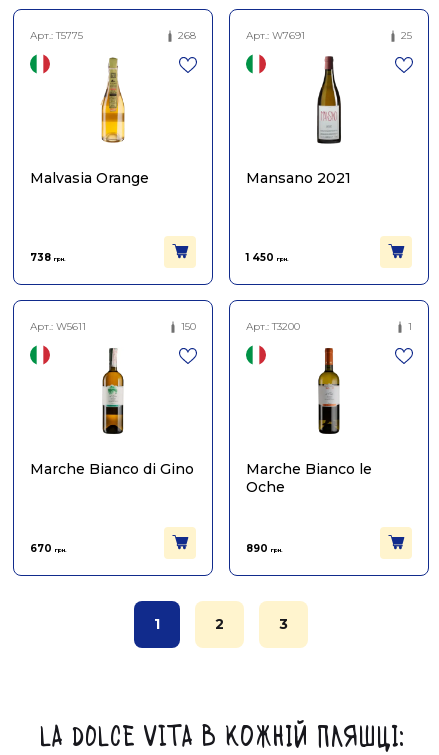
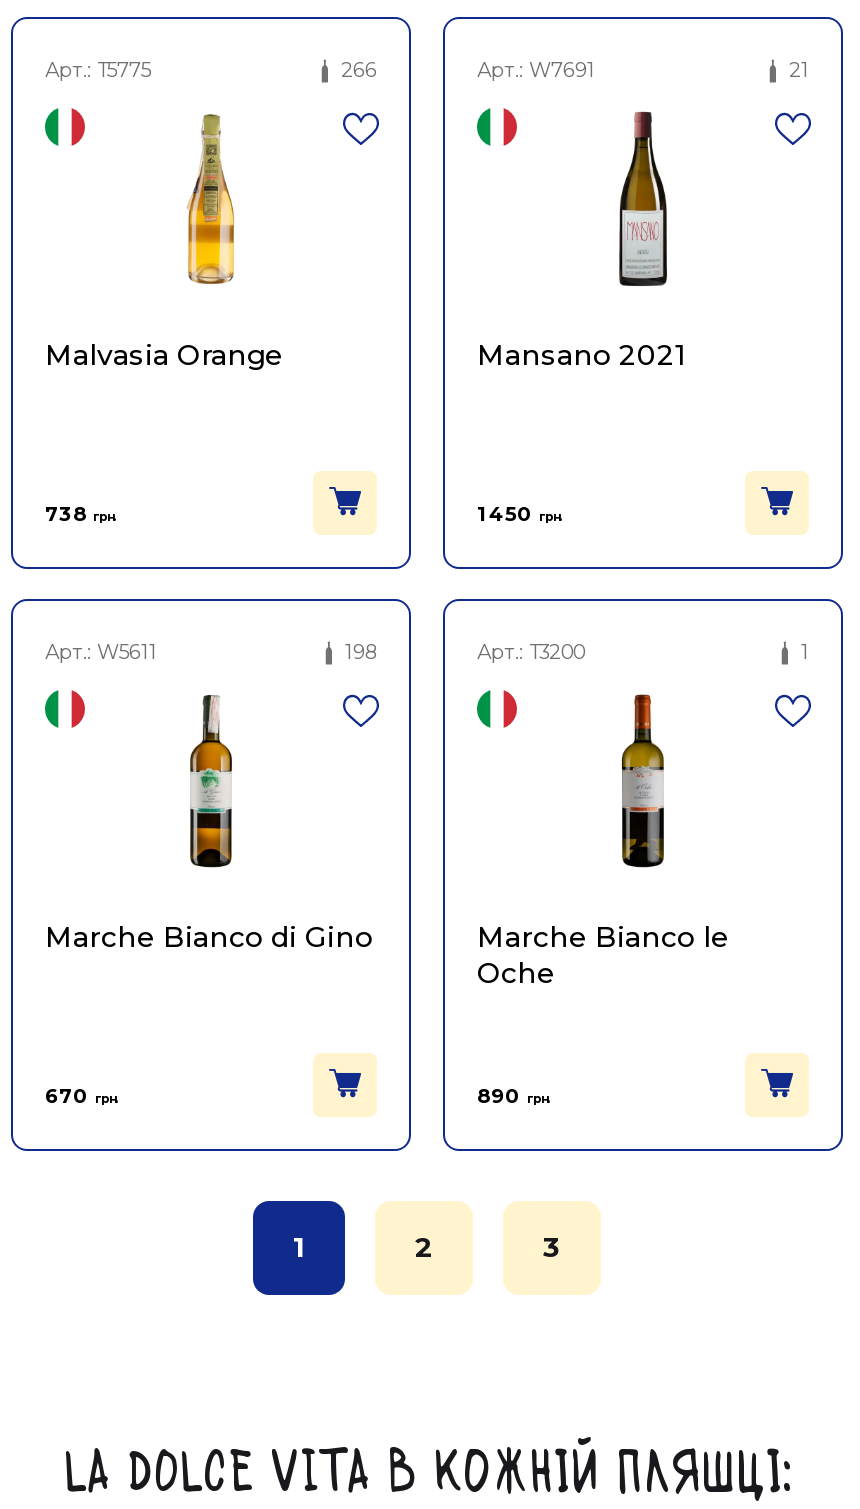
[178,29,196,42] 268 -> [341,57,377,83] 266
[401,29,412,42] 25 -> [789,57,809,83] 21
[181,320,196,333] 150 -> [345,639,377,665] 198

